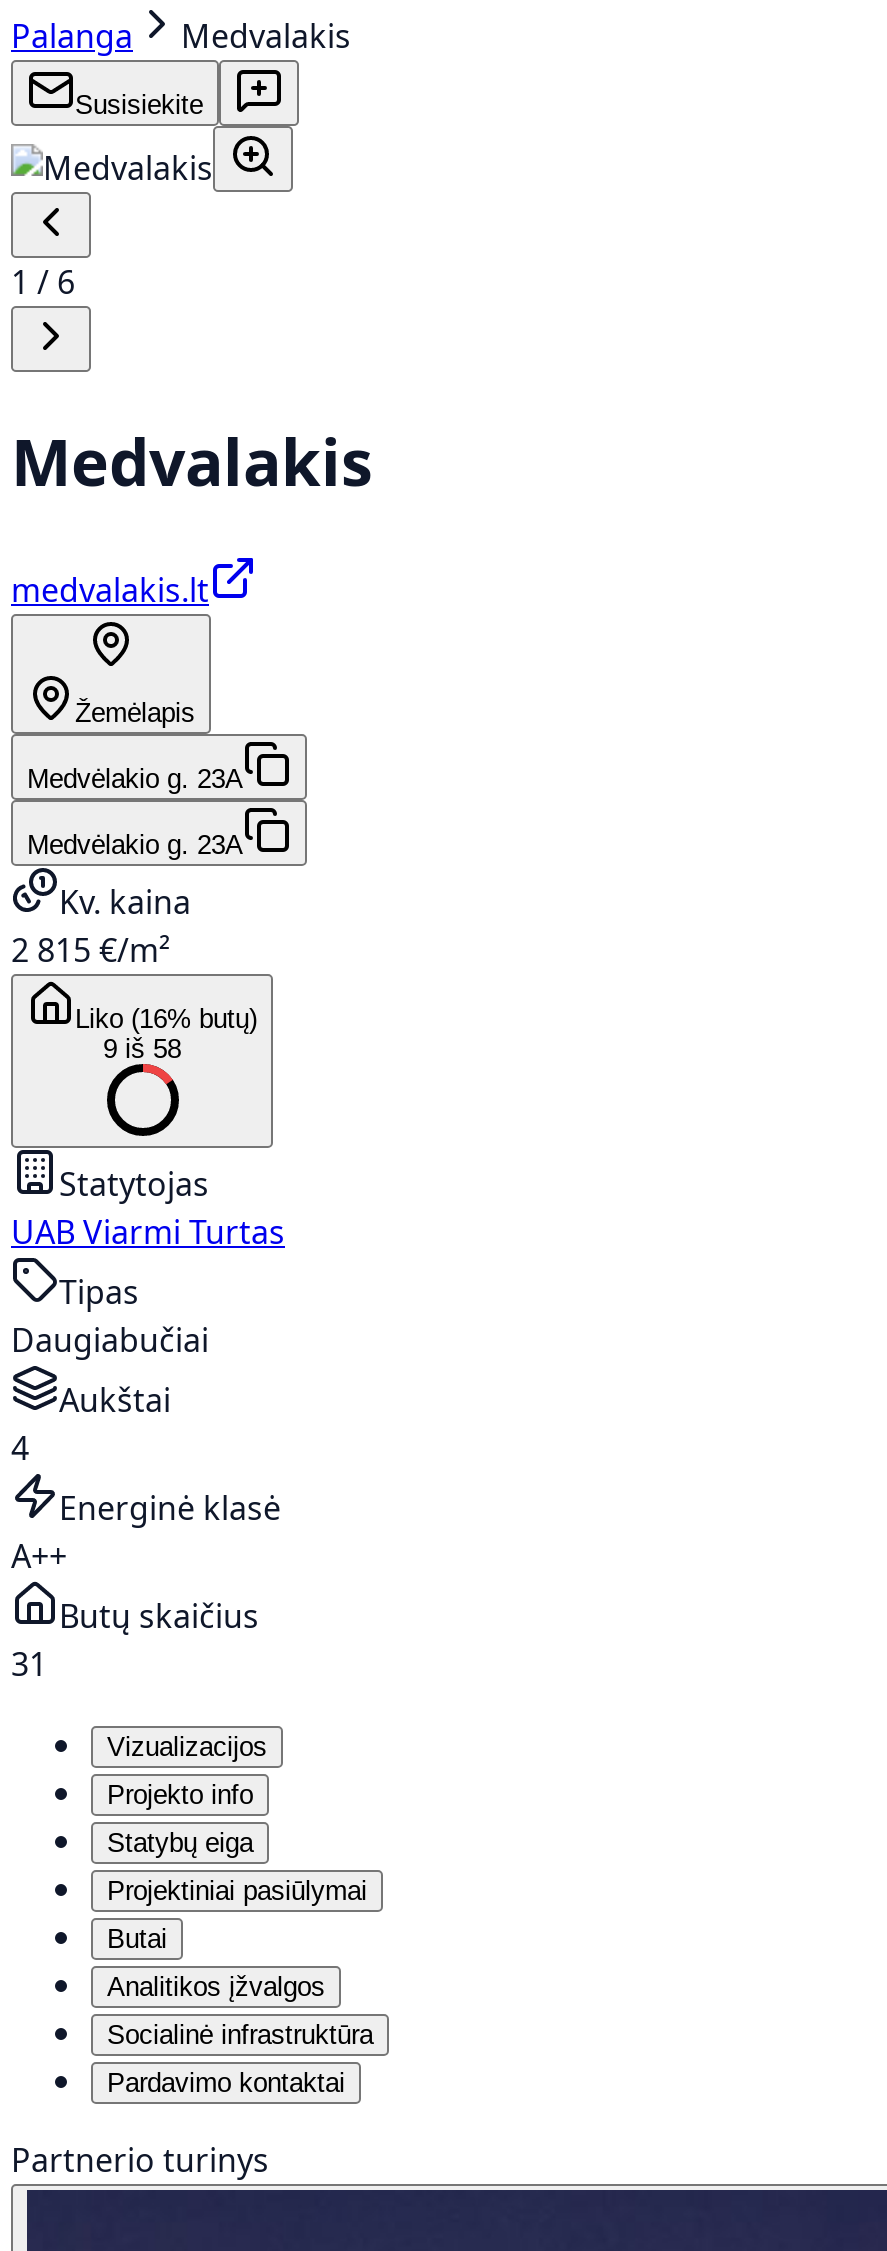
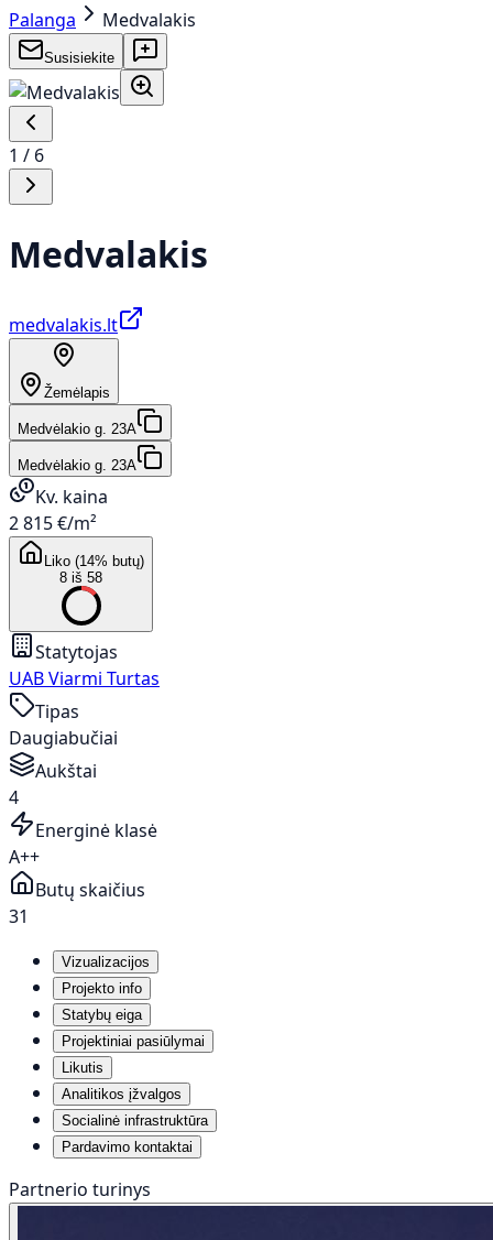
[75,1004,257,1034] Liko (16% butų) -> [44,553,144,569] Liko (14% butų)
[103,1034,181,1064] 9 iš 58 -> [59,569,102,586] 8 iš 58
[107,1924,167,1954] Butai -> [62,1059,103,1076] Likutis

